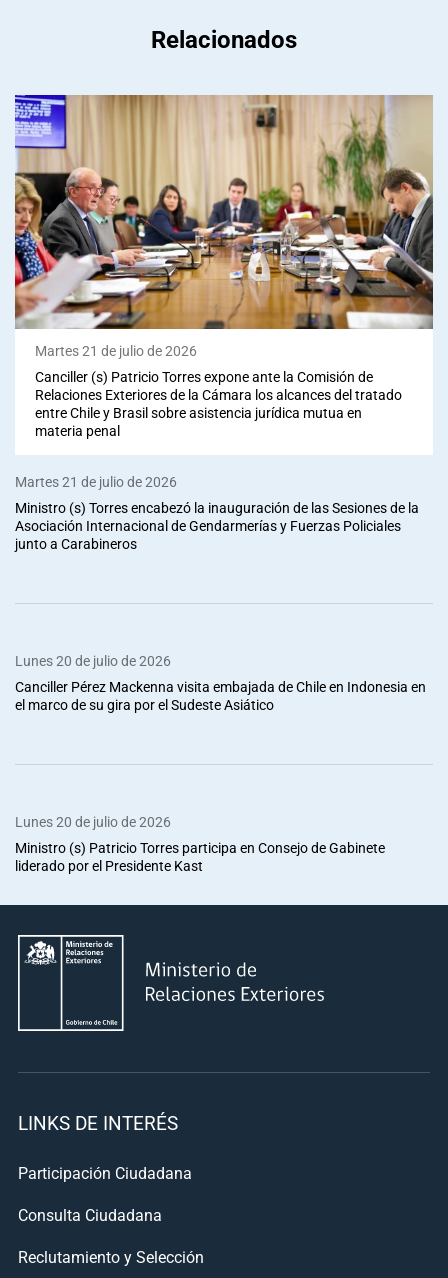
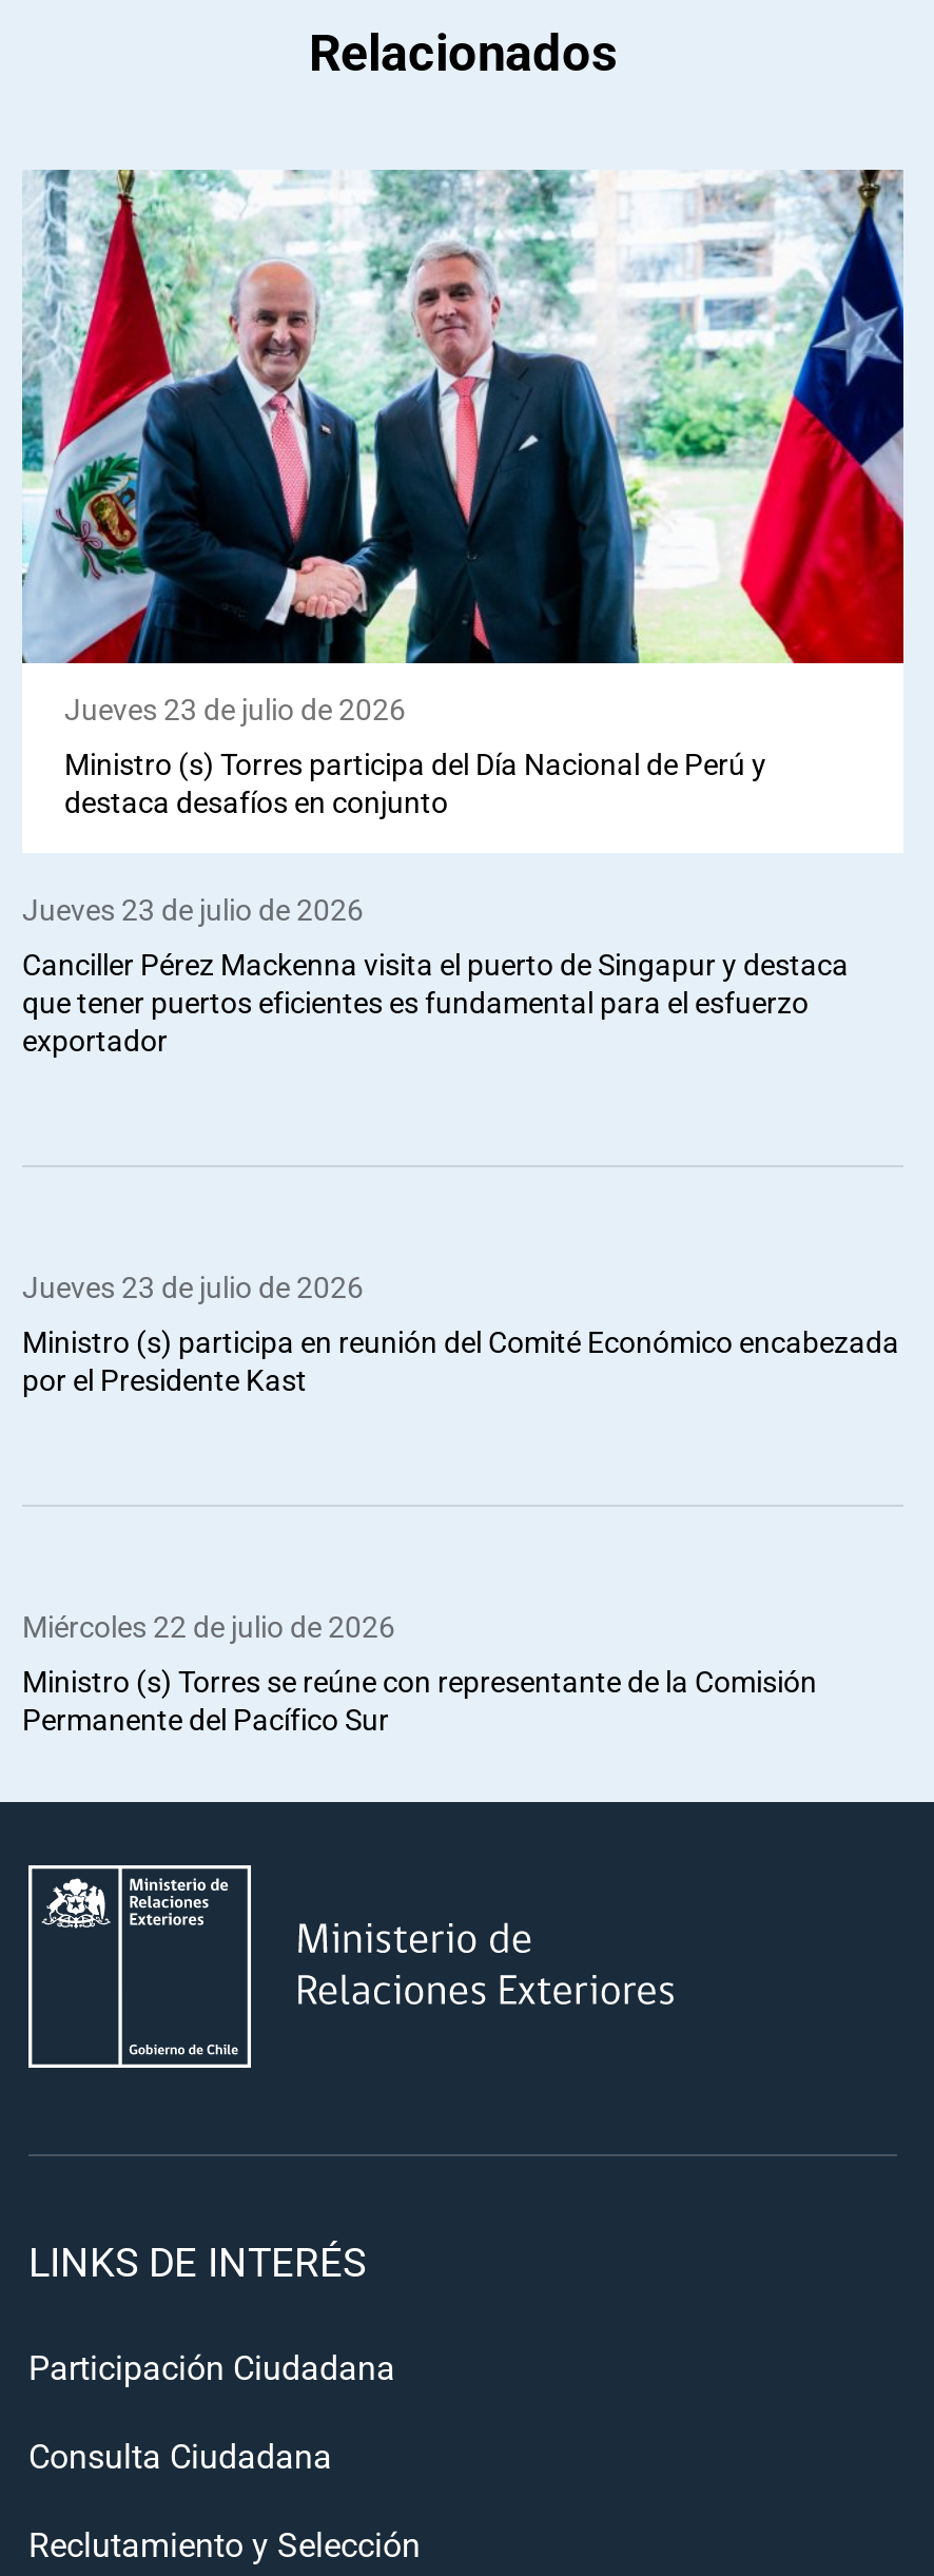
[14,94,434,440] [image] | Martes 21 de julio de 2026 | Canciller (s) Patricio Torres expone ante la Comisión de | Relaciones Exteriores de la Cámara los alcances del tratado | entre Chile y Brasil sobre asistencia jurídica mutua en | materia penal -> [20,168,906,821] [image] | Jueves 23 de julio de 2026 | Ministro (s) Torres participa del Día Nacional de Perú y | destaca desafíos en conjunto
[15,472,419,553] Martes 21 de julio de 2026 | Ministro (s) Torres encabezó la inauguración de las Sesiones de la | Asociación Internacional de Gendarmerías y Fuerzas Policiales | junto a Carabineros -> [22,888,849,1059] Jueves 23 de julio de 2026 | Canciller Pérez Mackenna visita el puerto de Singapur y destaca | que tener puertos eficientes es fundamental para el esfuerzo | exportador
[15,651,426,714] Lunes 20 de julio de 2026 | Canciller Pérez Mackenna visita embajada de Chile en Indonesia en | el marco de su gira por el Sudeste Asiático -> [22,1266,899,1399] Jueves 23 de julio de 2026 | Ministro (s) participa en reunión del Comité Económico encabezada | por el Presidente Kast
[15,812,385,875] Lunes 20 de julio de 2026 | Ministro (s) Patricio Torres participa en Consejo de Gabinete | liderado por el Presidente Kast -> [22,1605,817,1738] Miércoles 22 de julio de 2026 | Ministro (s) Torres se reúne con representante de la Comisión | Permanente del Pacífico Sur

